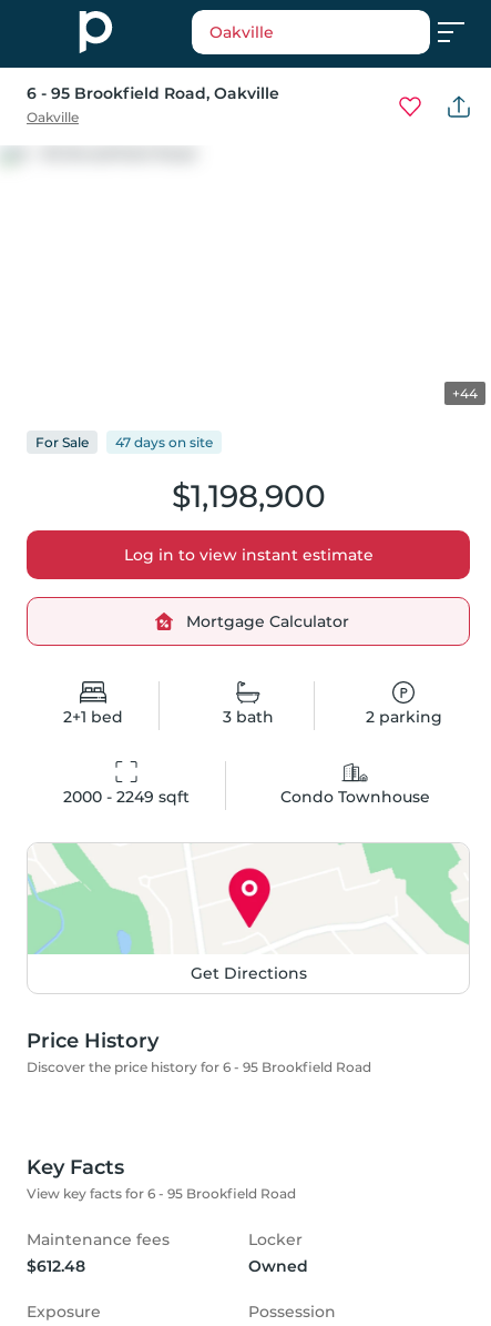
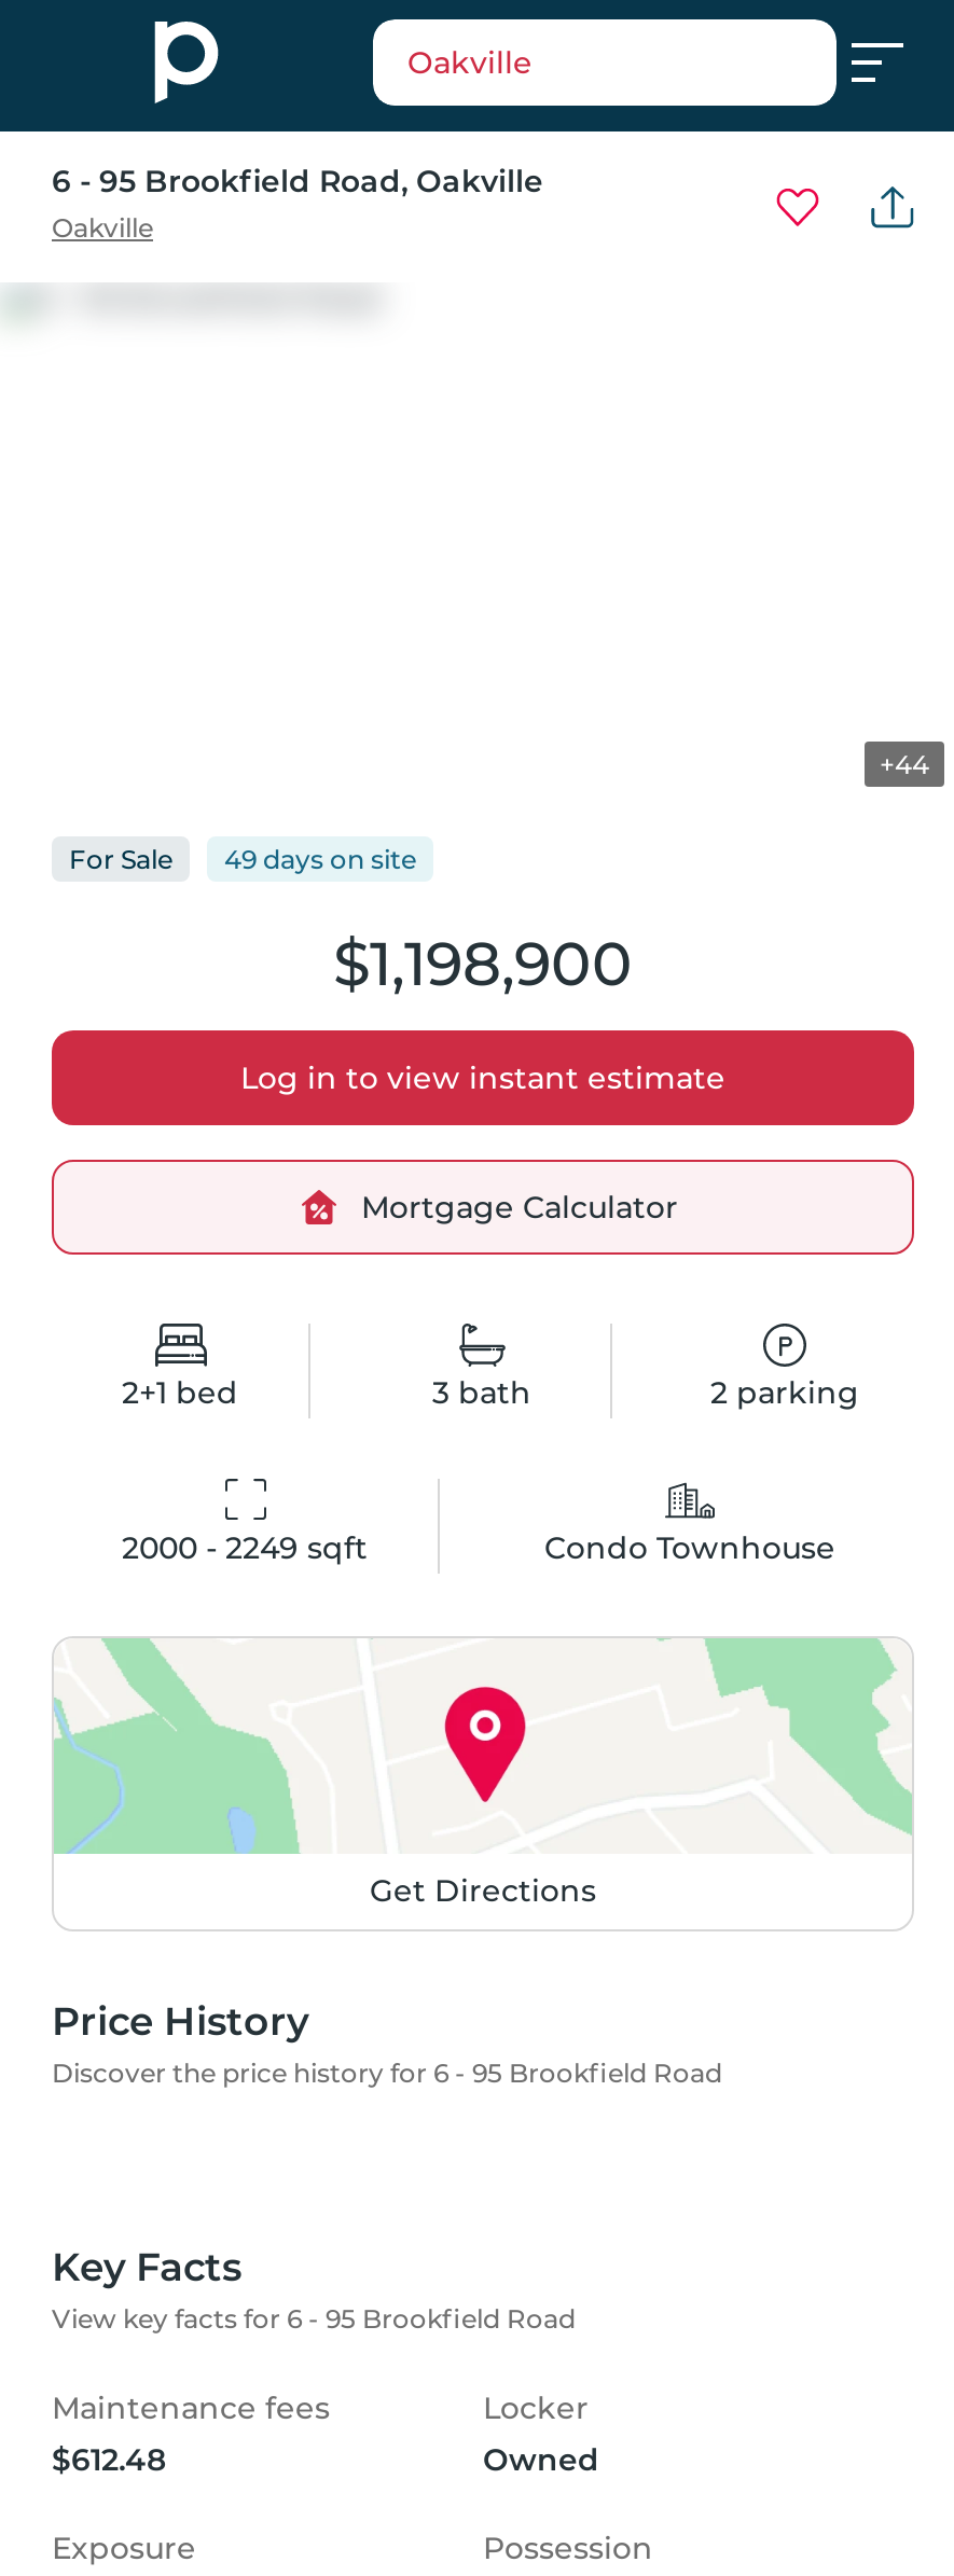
[35,434,213,451] For Sale 47 days on site -> [69,844,416,876] For Sale 49 days on site

